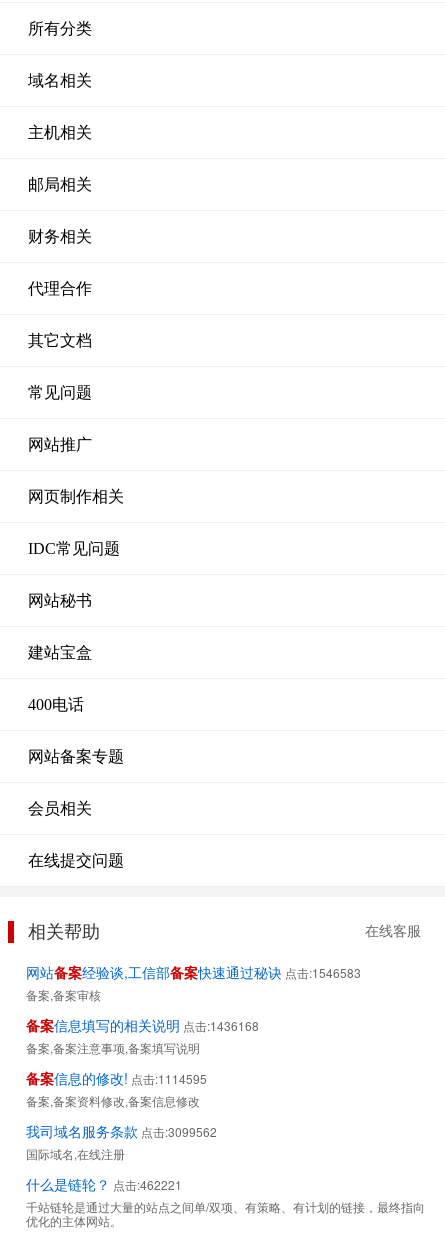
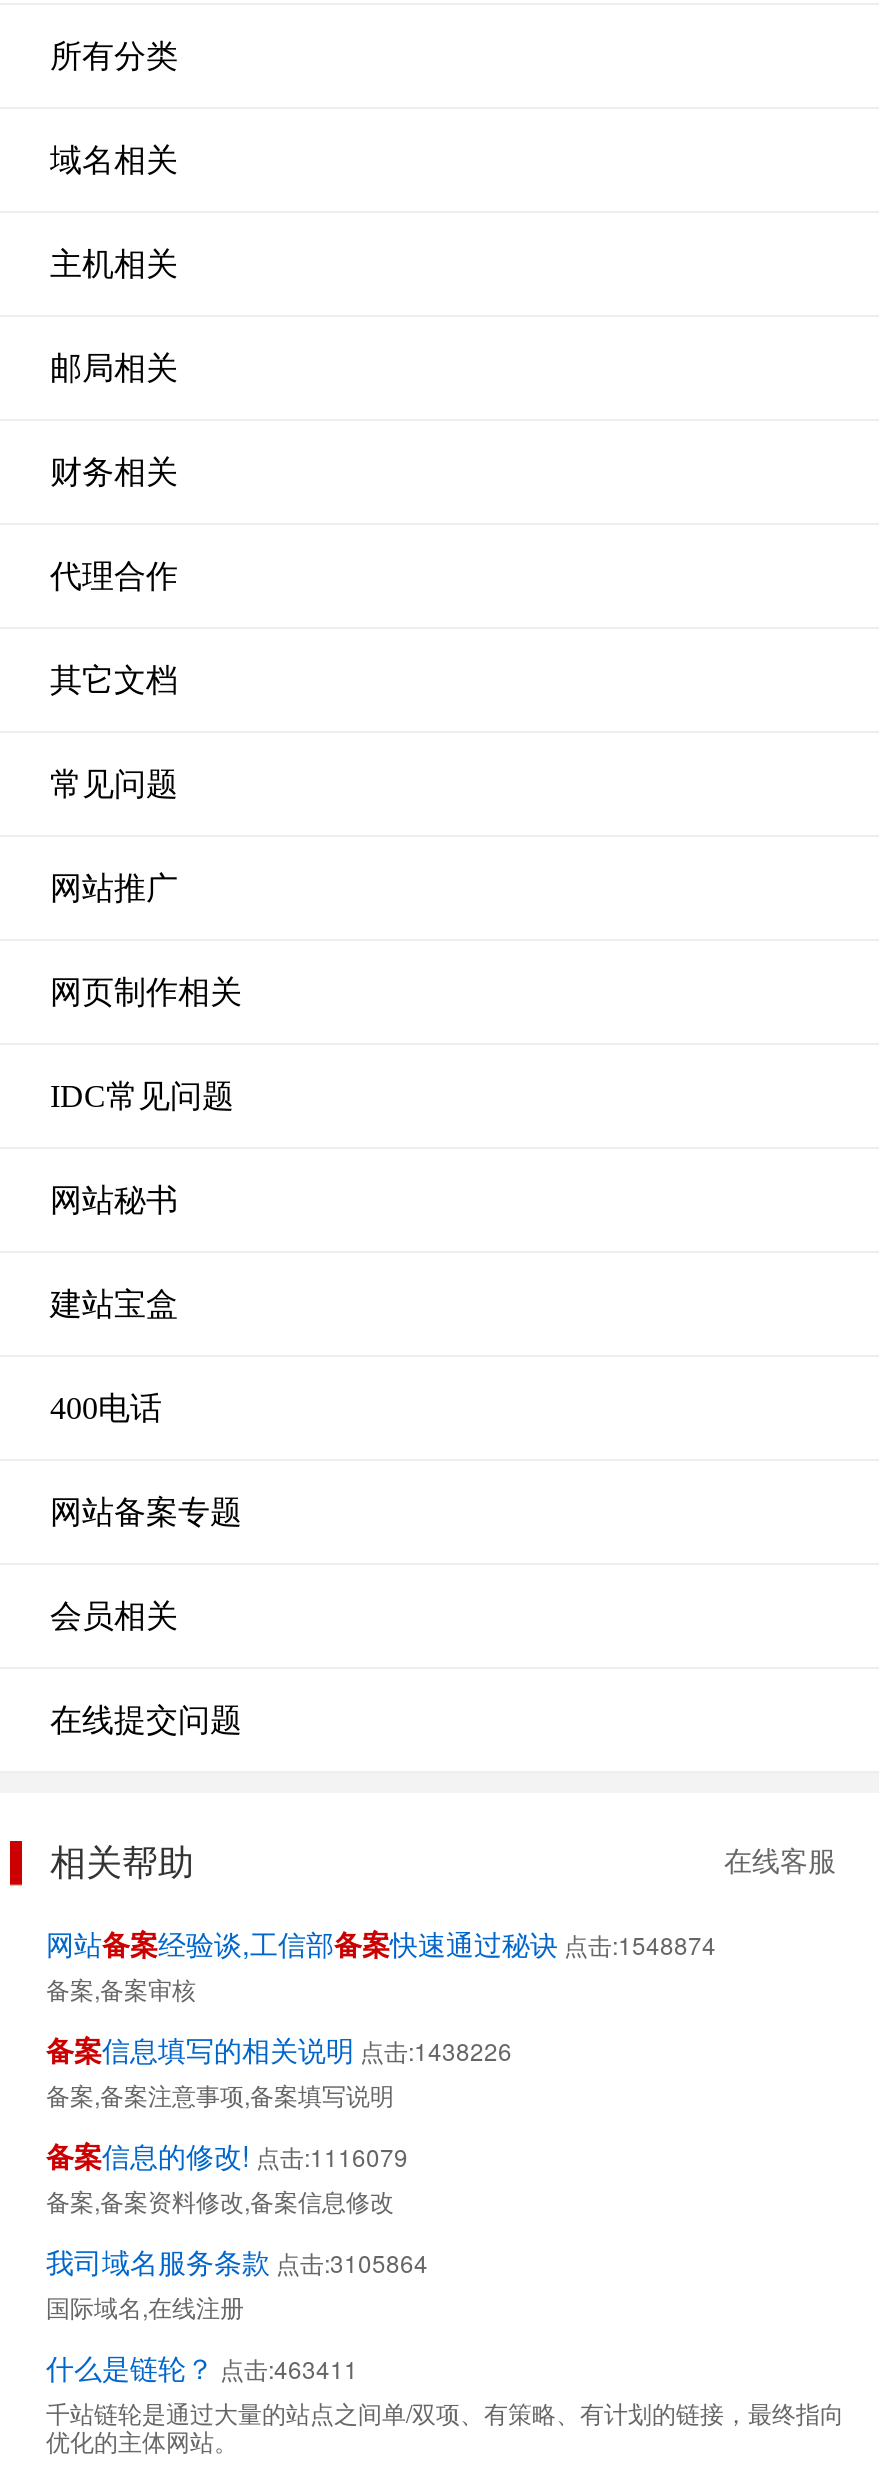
[26,962,361,982] 网站备案经验谈,工信部备案快速通过秘诀 点击:1546583 -> [46,1923,716,1963] 网站备案经验谈,工信部备案快速通过秘诀 点击:1548874
[26,1015,259,1035] 备案信息填写的相关说明 点击:1436168 -> [46,2029,512,2069] 备案信息填写的相关说明 点击:1438226
[26,1068,207,1088] 备案信息的修改! 点击:1114595 -> [46,2135,408,2175] 备案信息的修改! 点击:1116079
[26,1121,217,1141] 我司域名服务条款 点击:3099562 -> [46,2241,428,2281] 我司域名服务条款 点击:3105864
[26,1174,182,1194] 什么是链轮？ 点击:462221 -> [46,2347,358,2387] 什么是链轮？ 点击:463411

